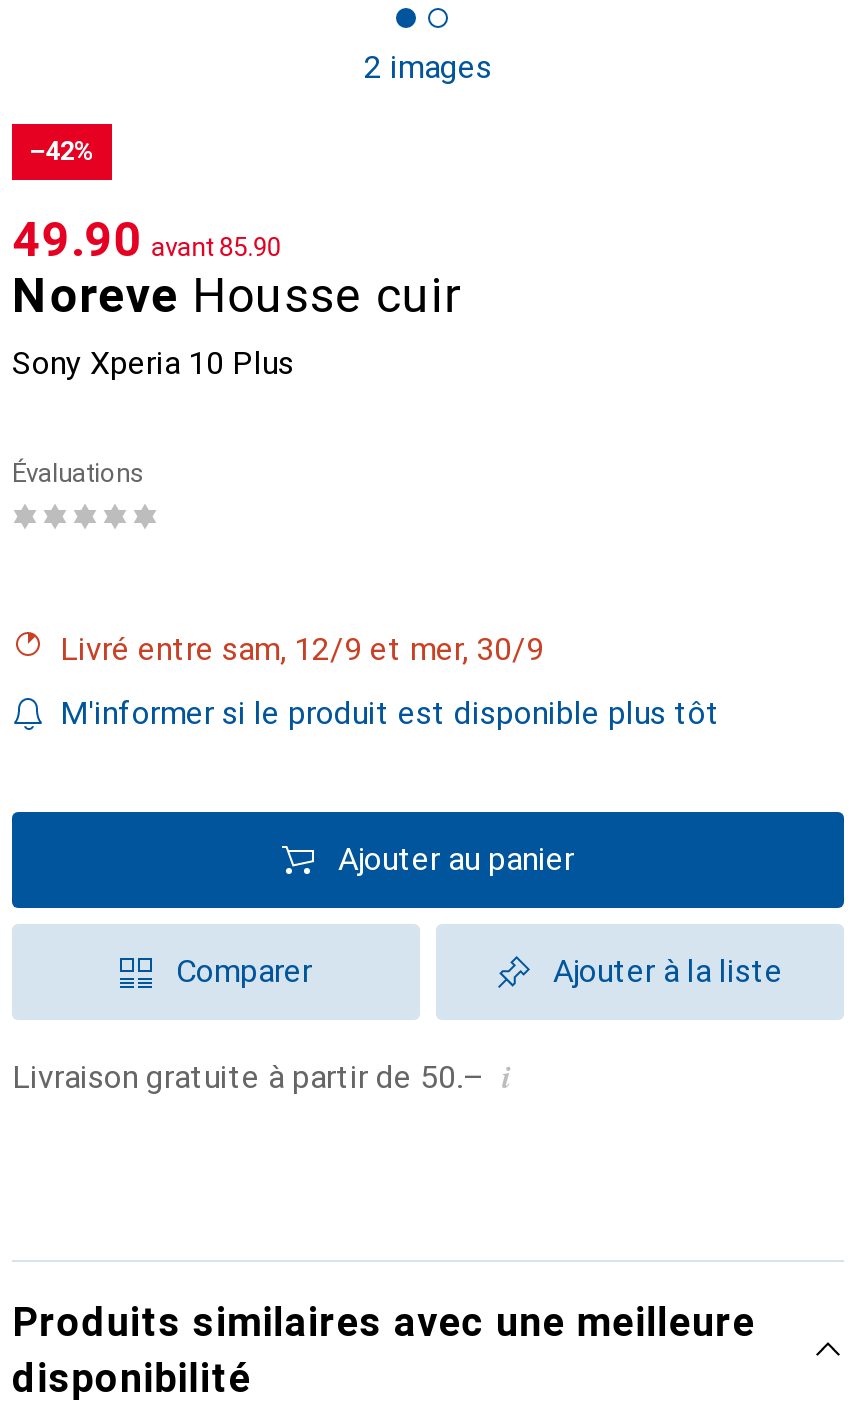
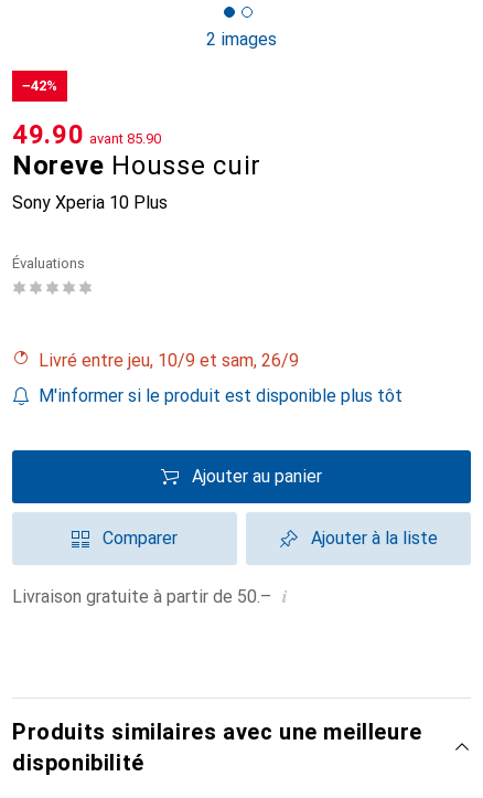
[78,630,544,668] Livré entre sam, 12/9 et mer, 30/9 -> [49,350,299,371] Livré entre jeu, 10/9 et sam, 26/9

